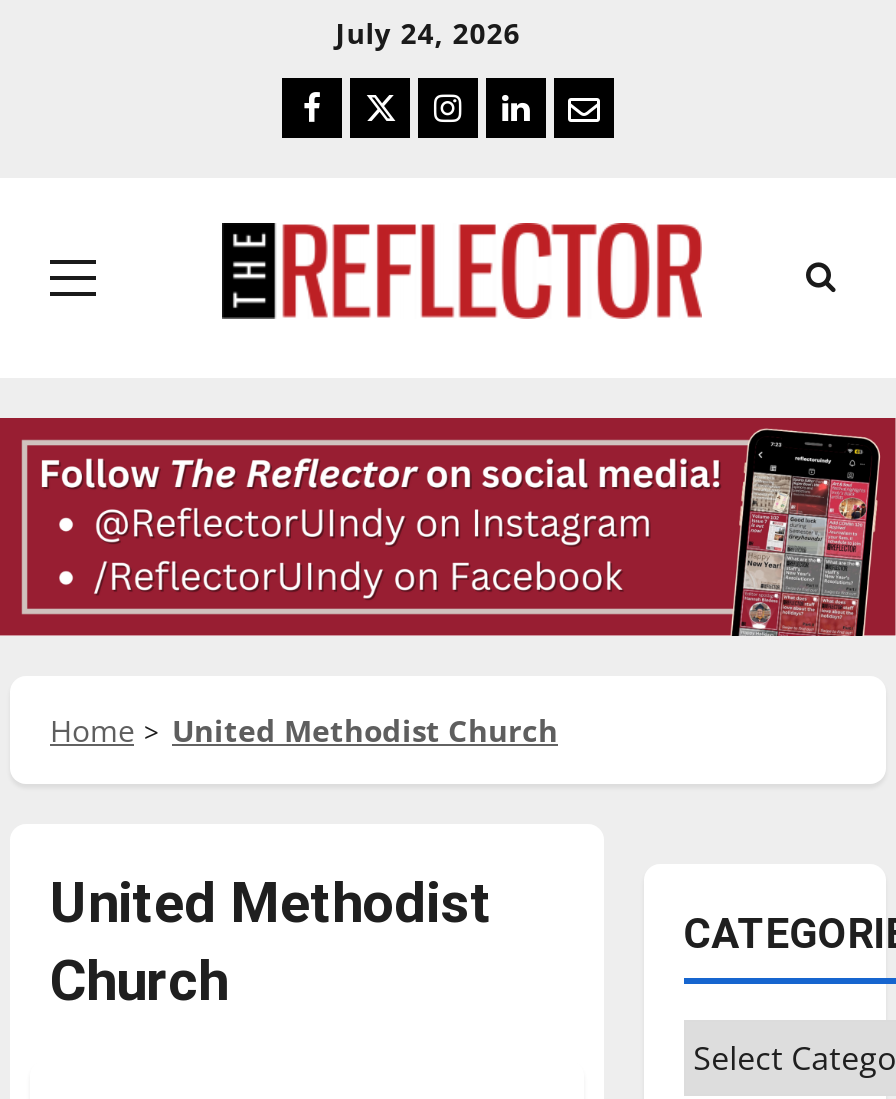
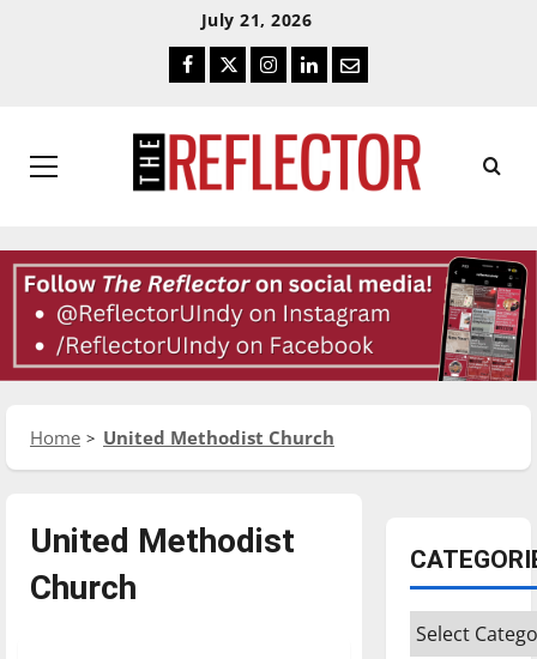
[336,14,520,52] July 24, 2026 -> [201,8,312,31] July 21, 2026

